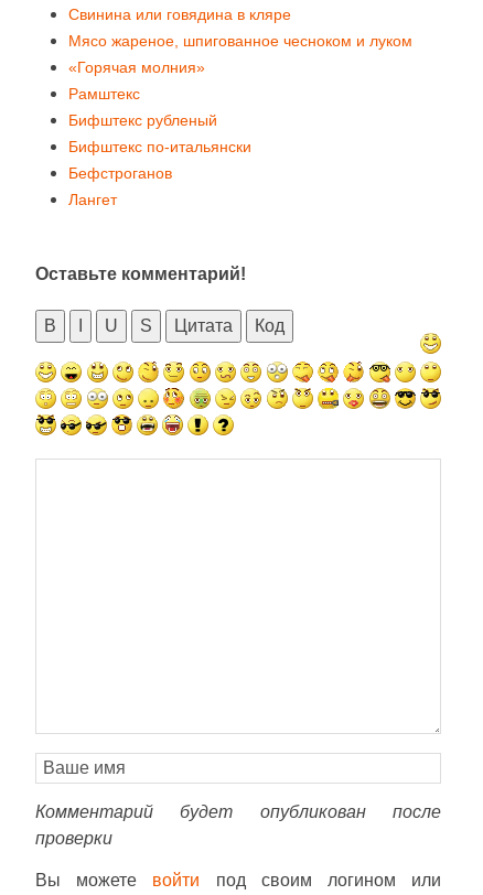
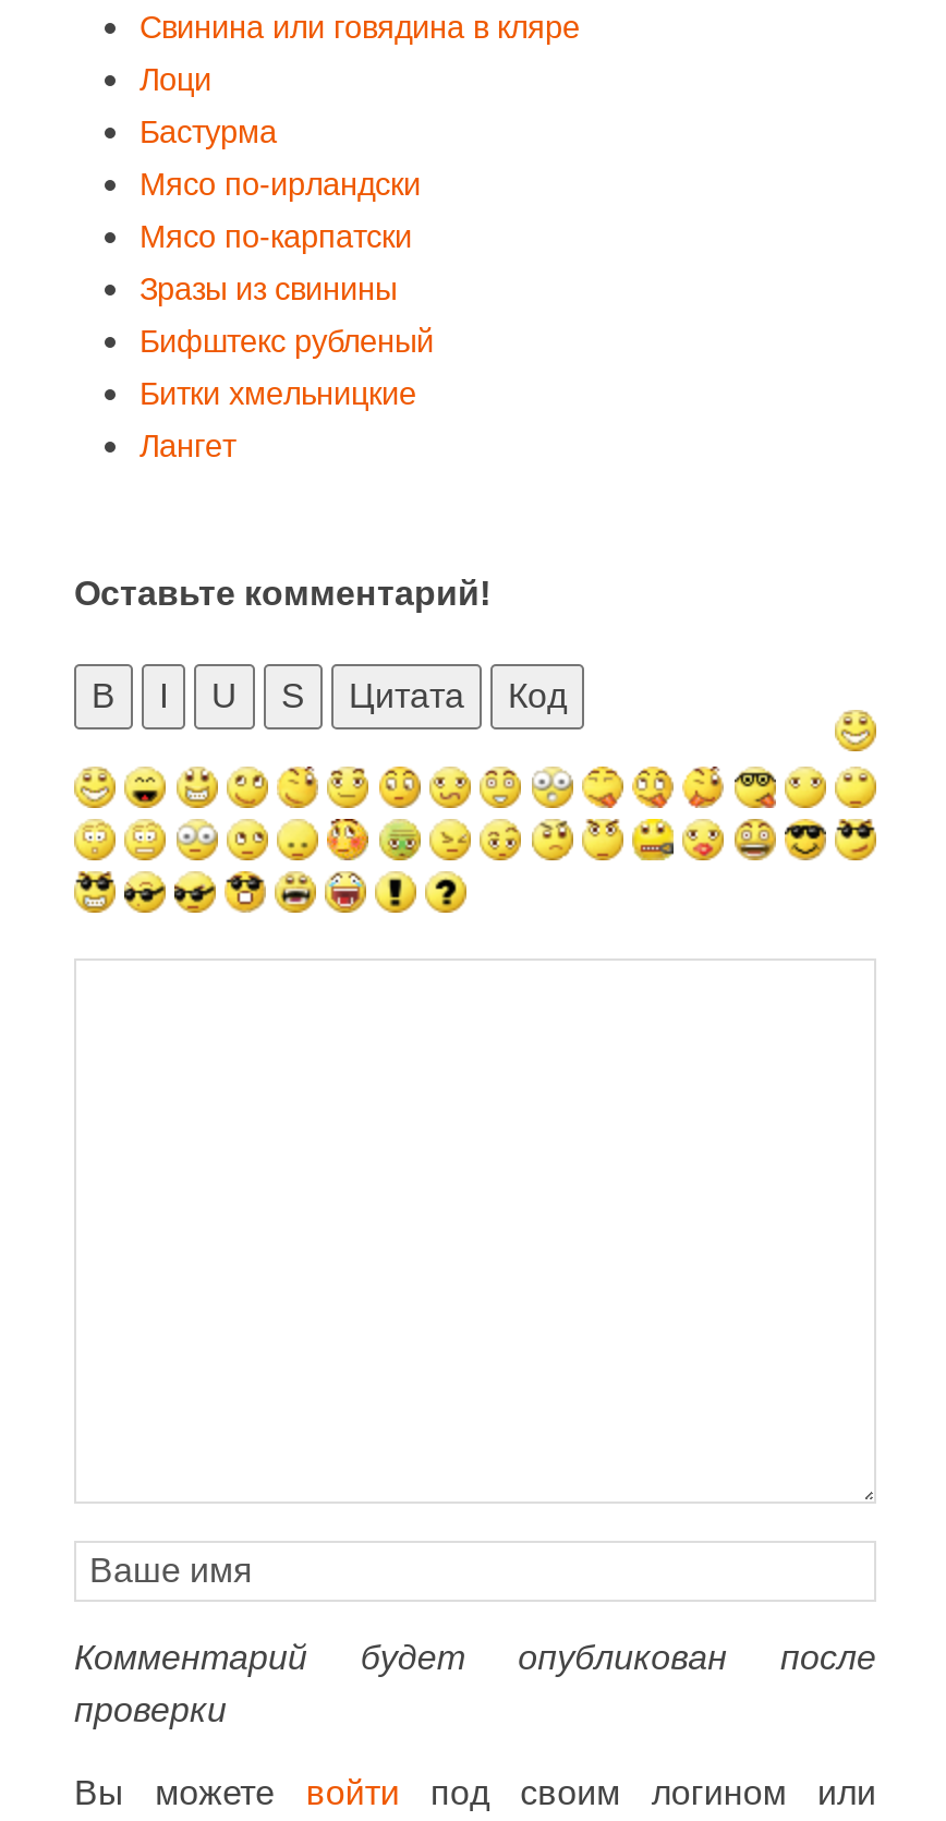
[68,32,412,103] Мясо жареное, шпигованное чесноком и луком | «Горячая молния» | Рамштекс -> [140,62,421,306] Лоци | Бастурма | Мясо по-ирландски | Мясо по-карпатски | Зразы из свинины
moved [68,111,217,129] -> [140,324,434,359]: Бифштекс рубленый
[68,138,251,182] Бифштекс по-итальянски | Бефстроганов -> [140,376,416,411] Битки хмельницкие

